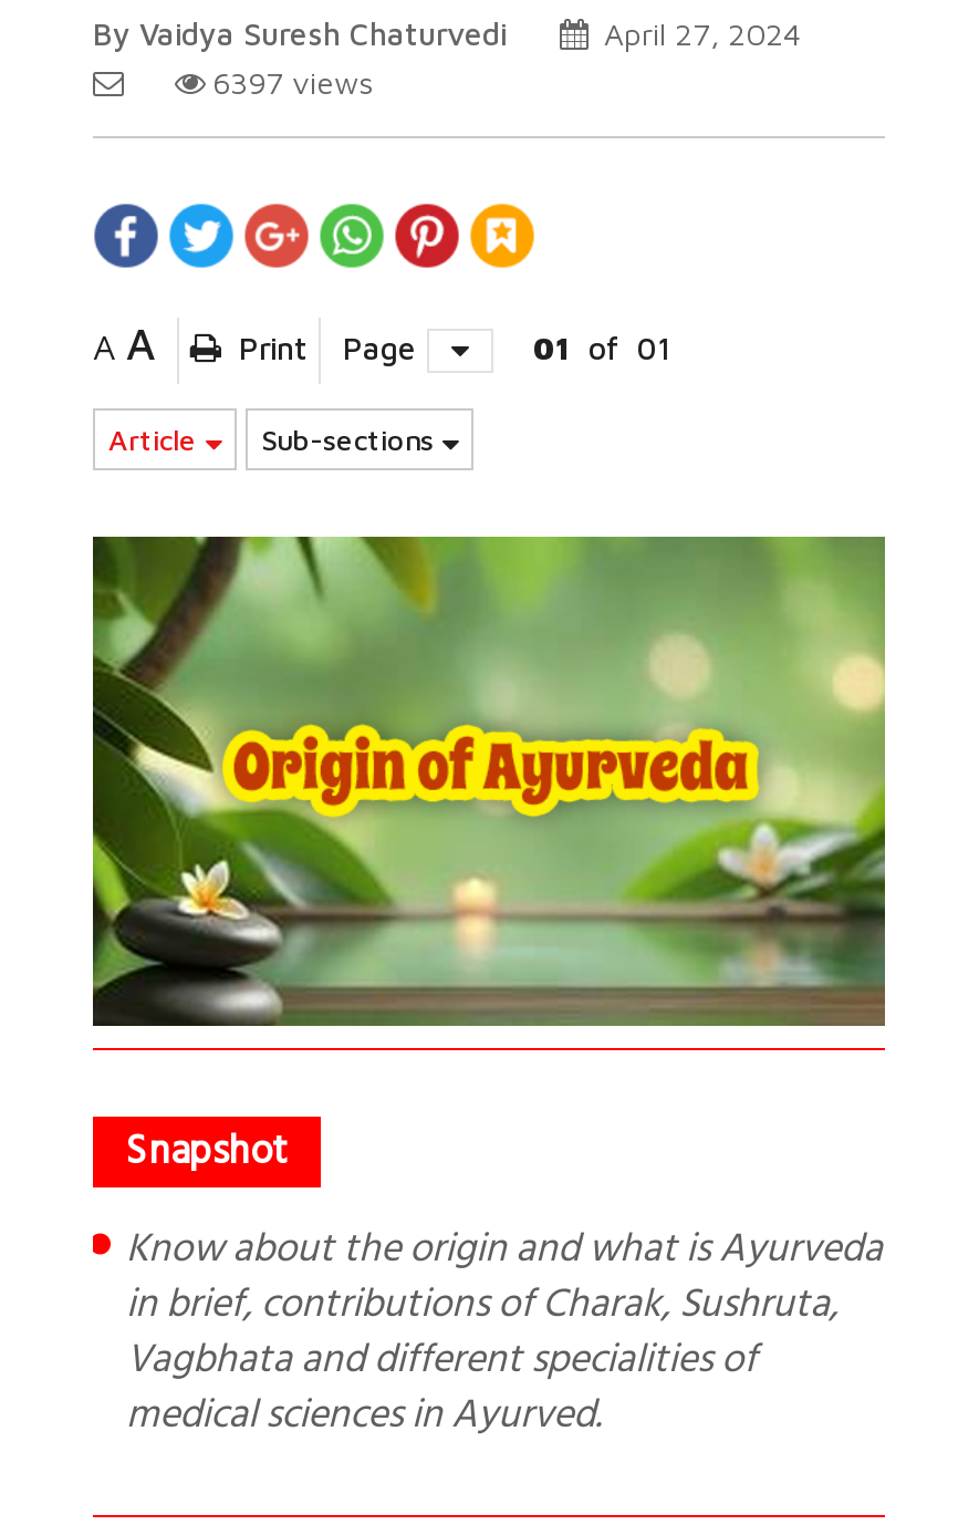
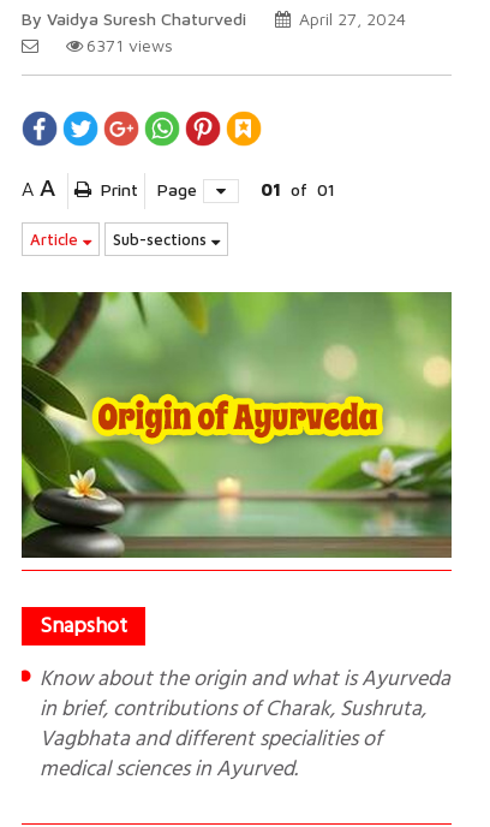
[212,63,374,101] 6397 views -> [86,35,173,55] 6371 views

